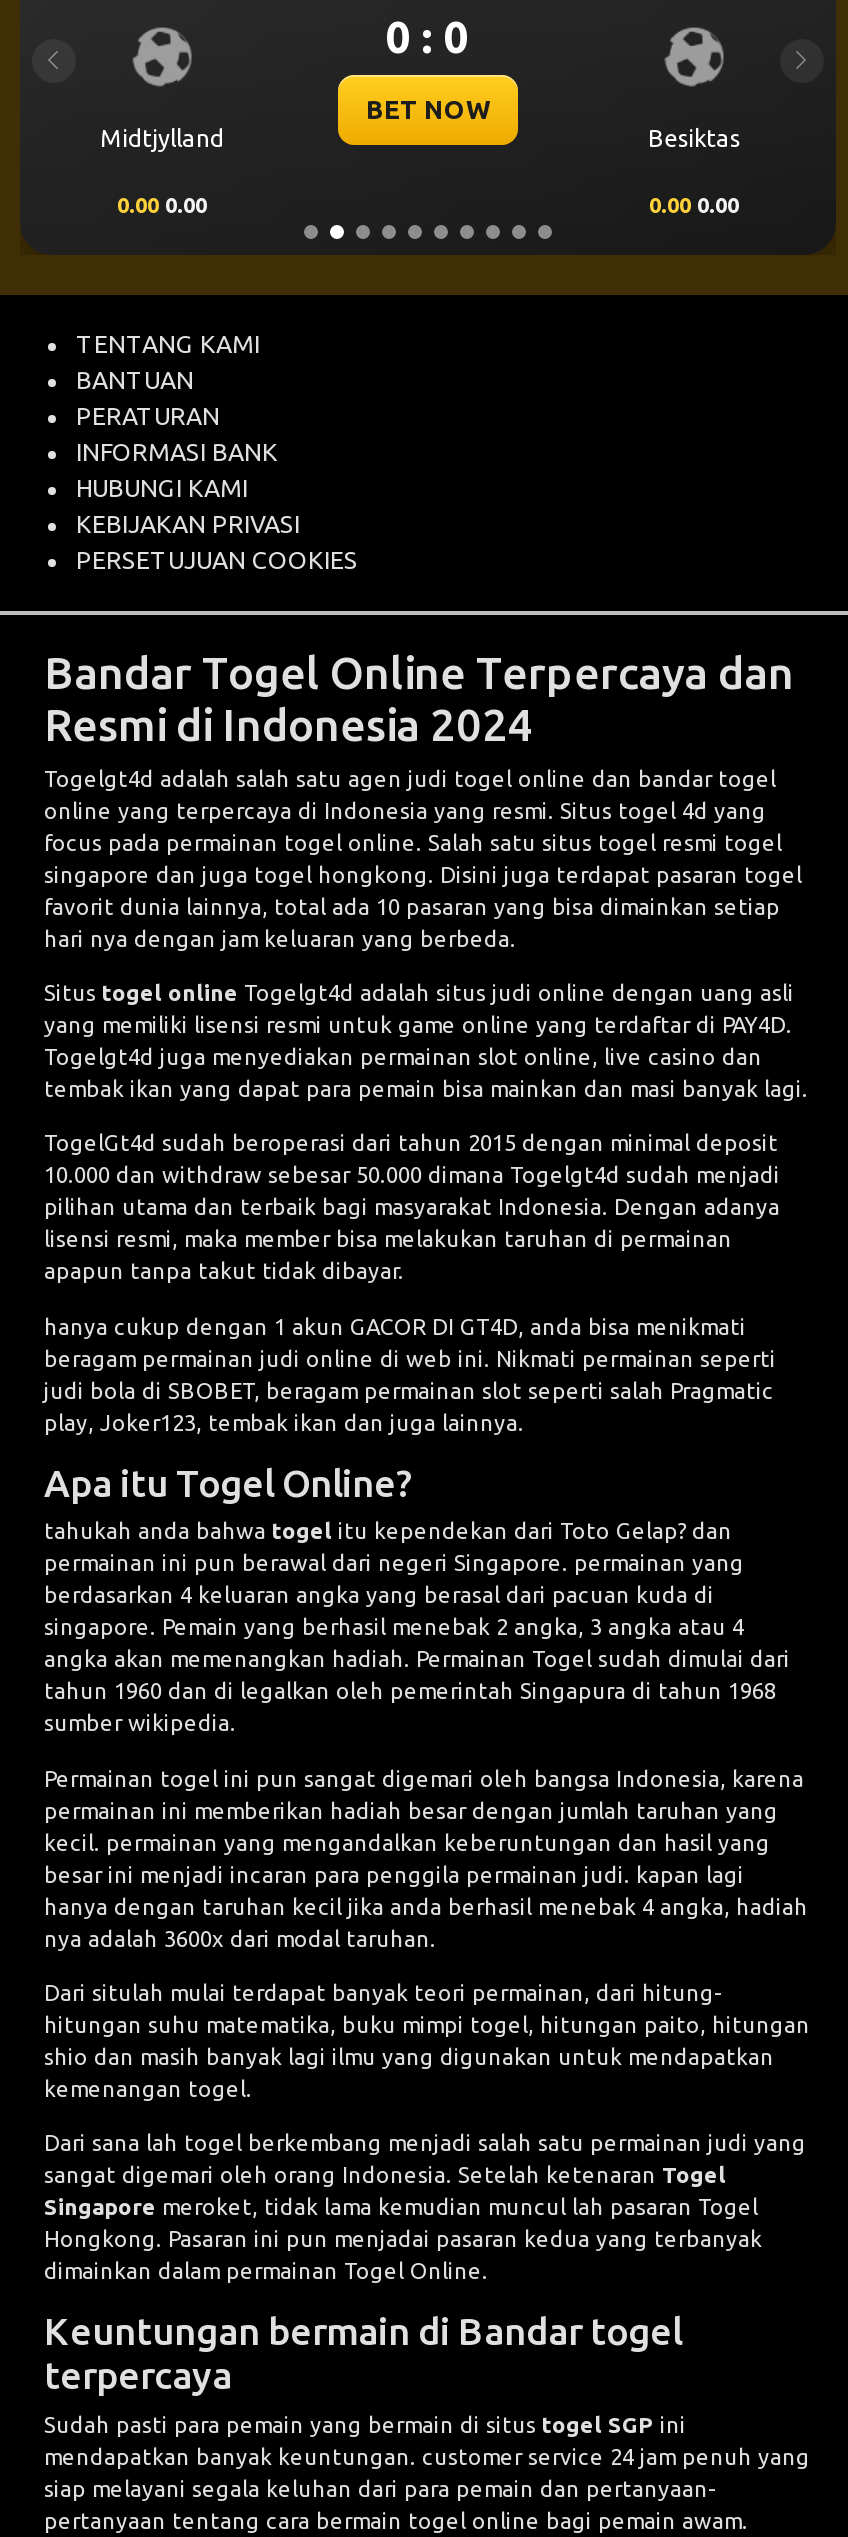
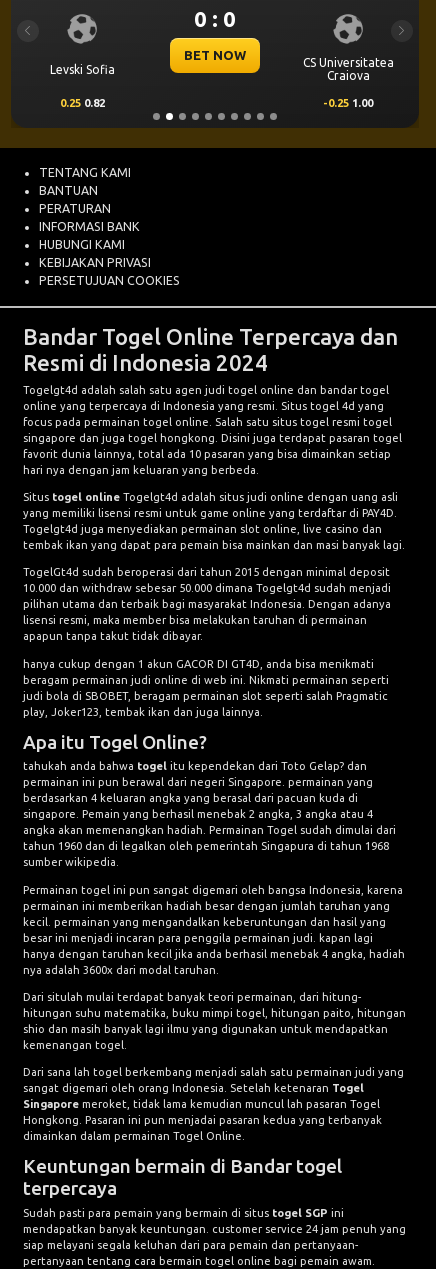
[100,125,224,151] Midtjylland -> [49,63,114,76] Levski Sofia
[648,125,740,151] Besiktas -> [302,56,393,82] CS Universitatea | Craiova
[117,194,739,218] 0.00 0.00 | 0.00 0.00 -> [59,97,373,109] 0.25 0.82 | -0.25 1.00

